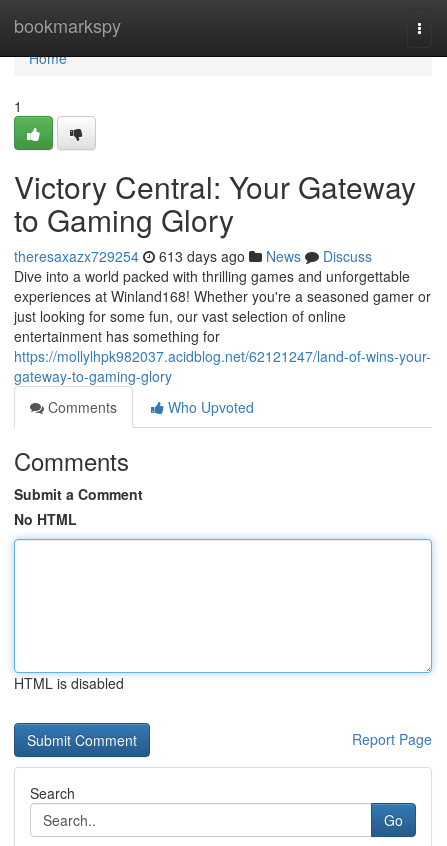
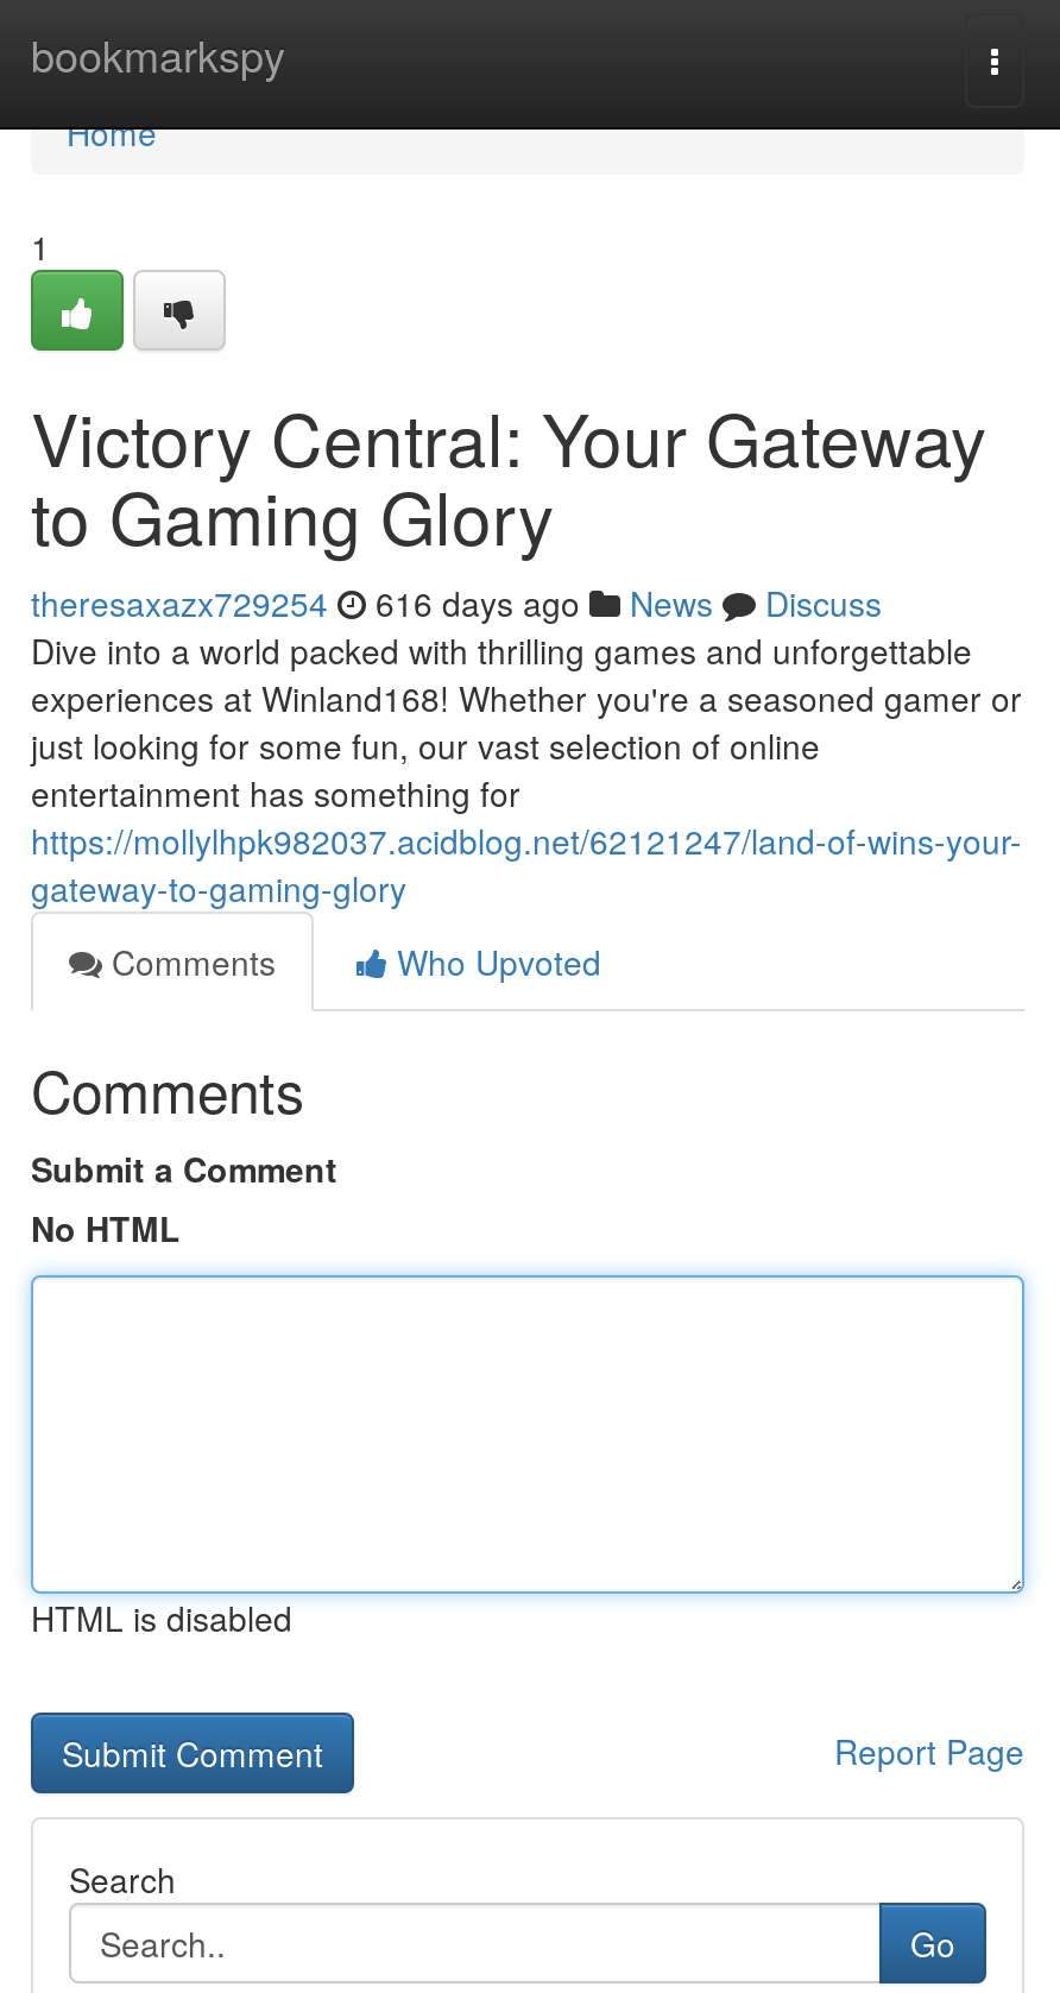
[14,246,372,266] theresaxazx729254 613 days ago News Discuss -> [31,579,882,626] theresaxazx729254 616 days ago News Discuss

